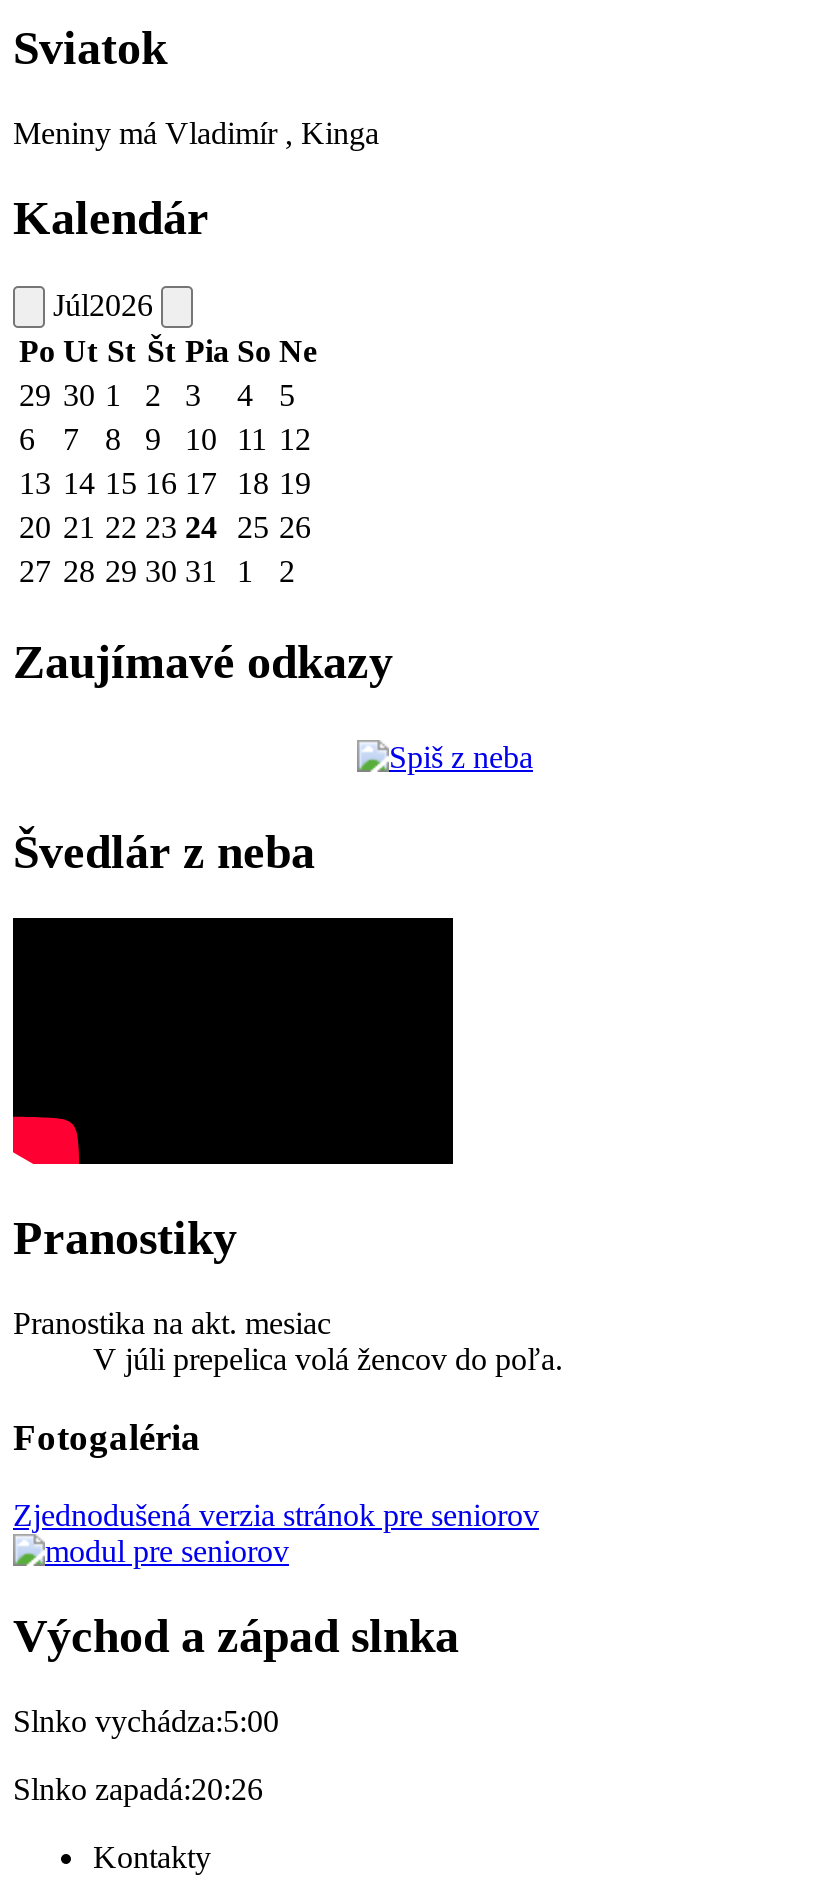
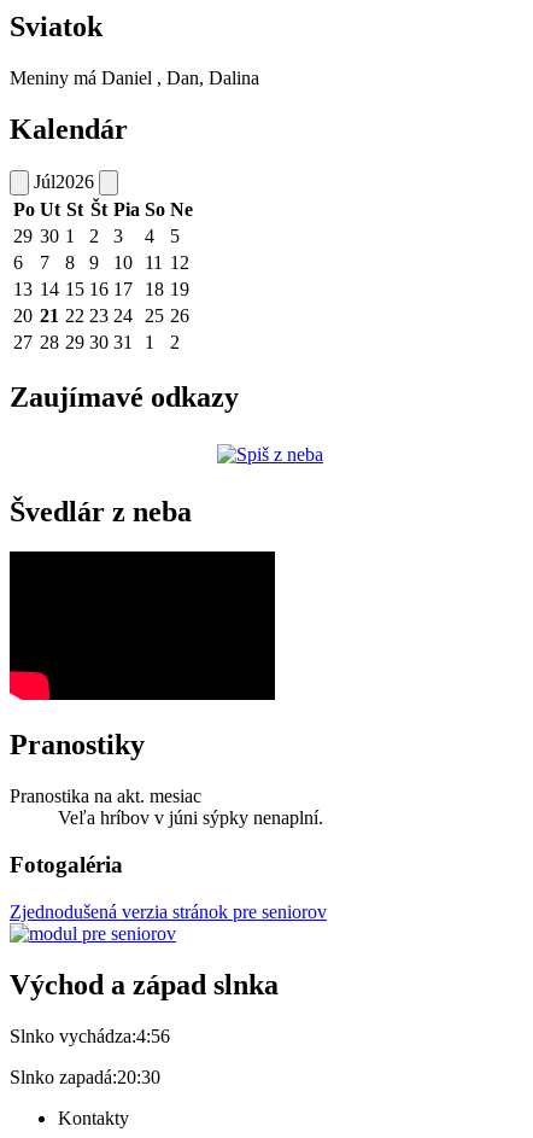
[13,116,379,150] Meniny má Vladimír , Kinga -> [10,68,259,88] Meniny má Daniel , Dan, Dalina
[93,1343,563,1377] V júli prepelica volá žencov do poľa. -> [58,808,323,828] Veľa hríbov v júni sýpky nenaplní.
[13,1703,279,1737] Slnko vychádza:5:00 -> [10,1025,170,1046] Slnko vychádza:4:56
[13,1771,263,1805] Slnko zapadá:20:26 -> [10,1066,160,1087] Slnko zapadá:20:30

